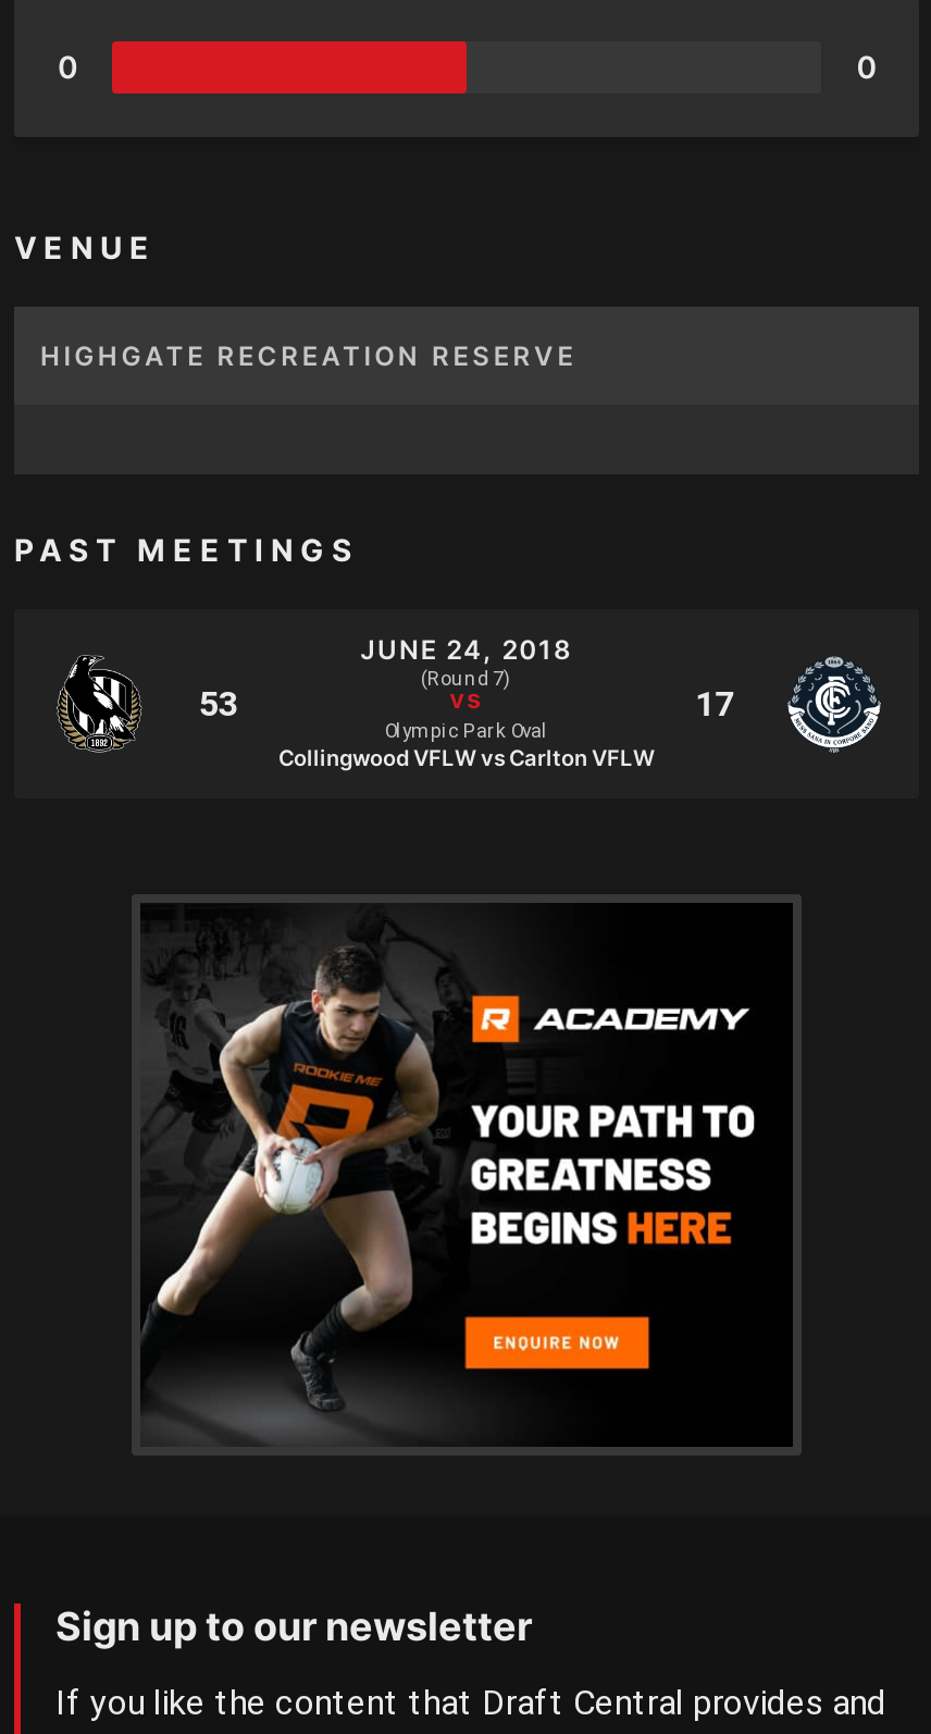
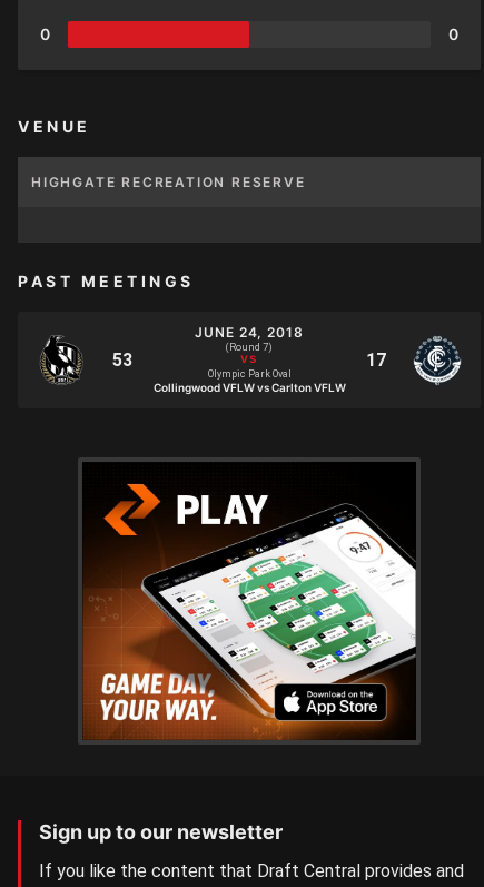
[140,914,793,1447] [image] -> [82,472,417,740] [image]

